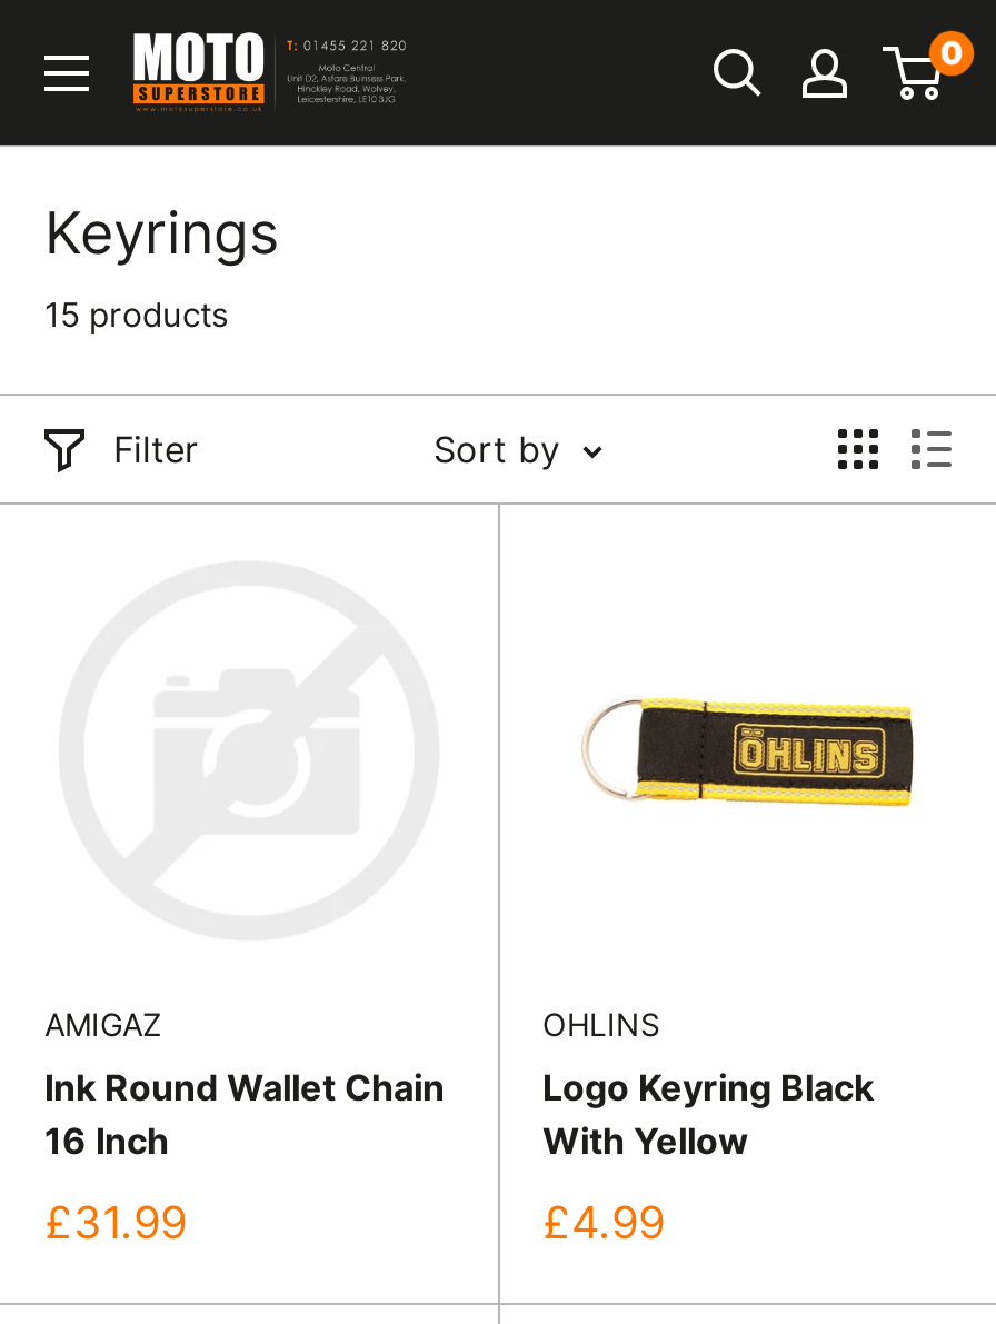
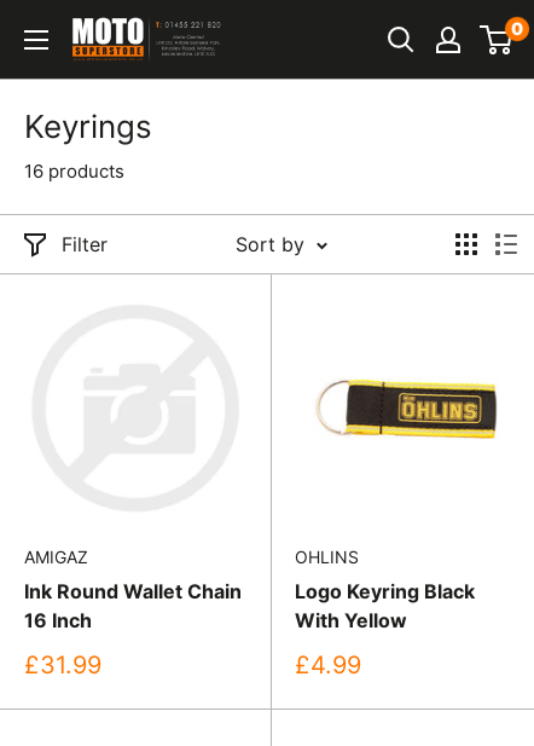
[44,293,229,336] 15 products -> [24,160,124,183] 16 products

